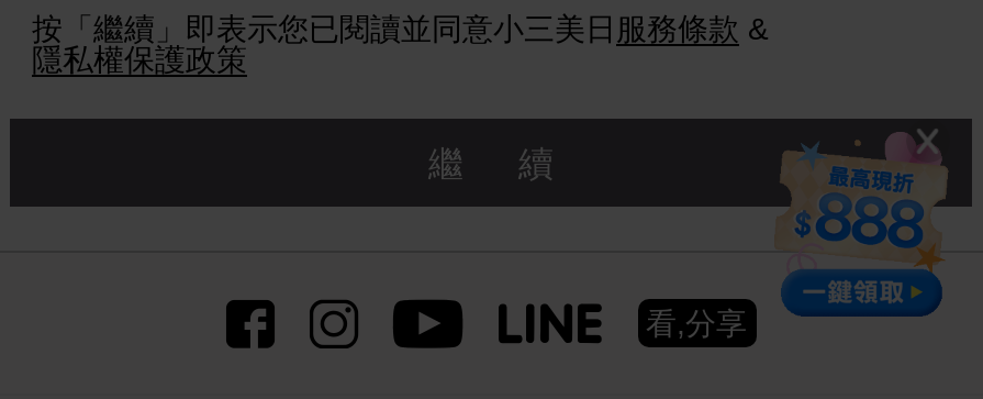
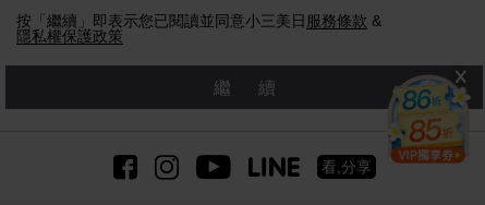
[774,130,950,319] [image] -> [386,72,471,165] [image]

